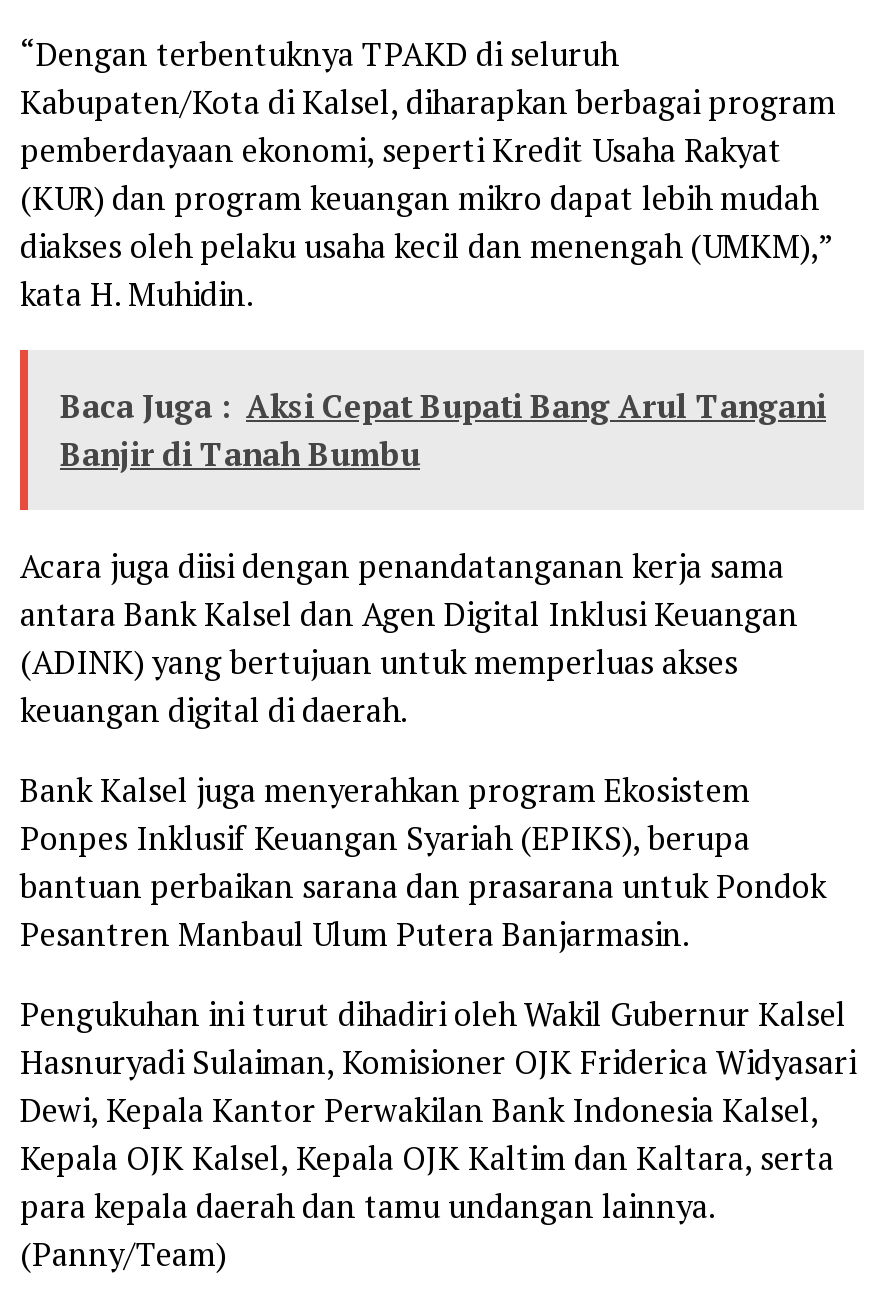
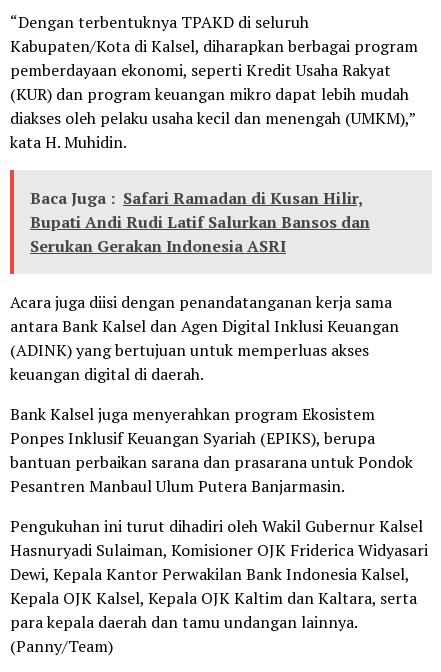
[60,384,826,476] Baca Juga : Aksi Cepat Bupati Bang Arul Tangani | Banjir di Tanah Bumbu -> [30,187,370,257] Baca Juga : Safari Ramadan di Kusan Hilir, | Bupati Andi Rudi Latif Salurkan Bansos dan | Serukan Gerakan Indonesia ASRI

